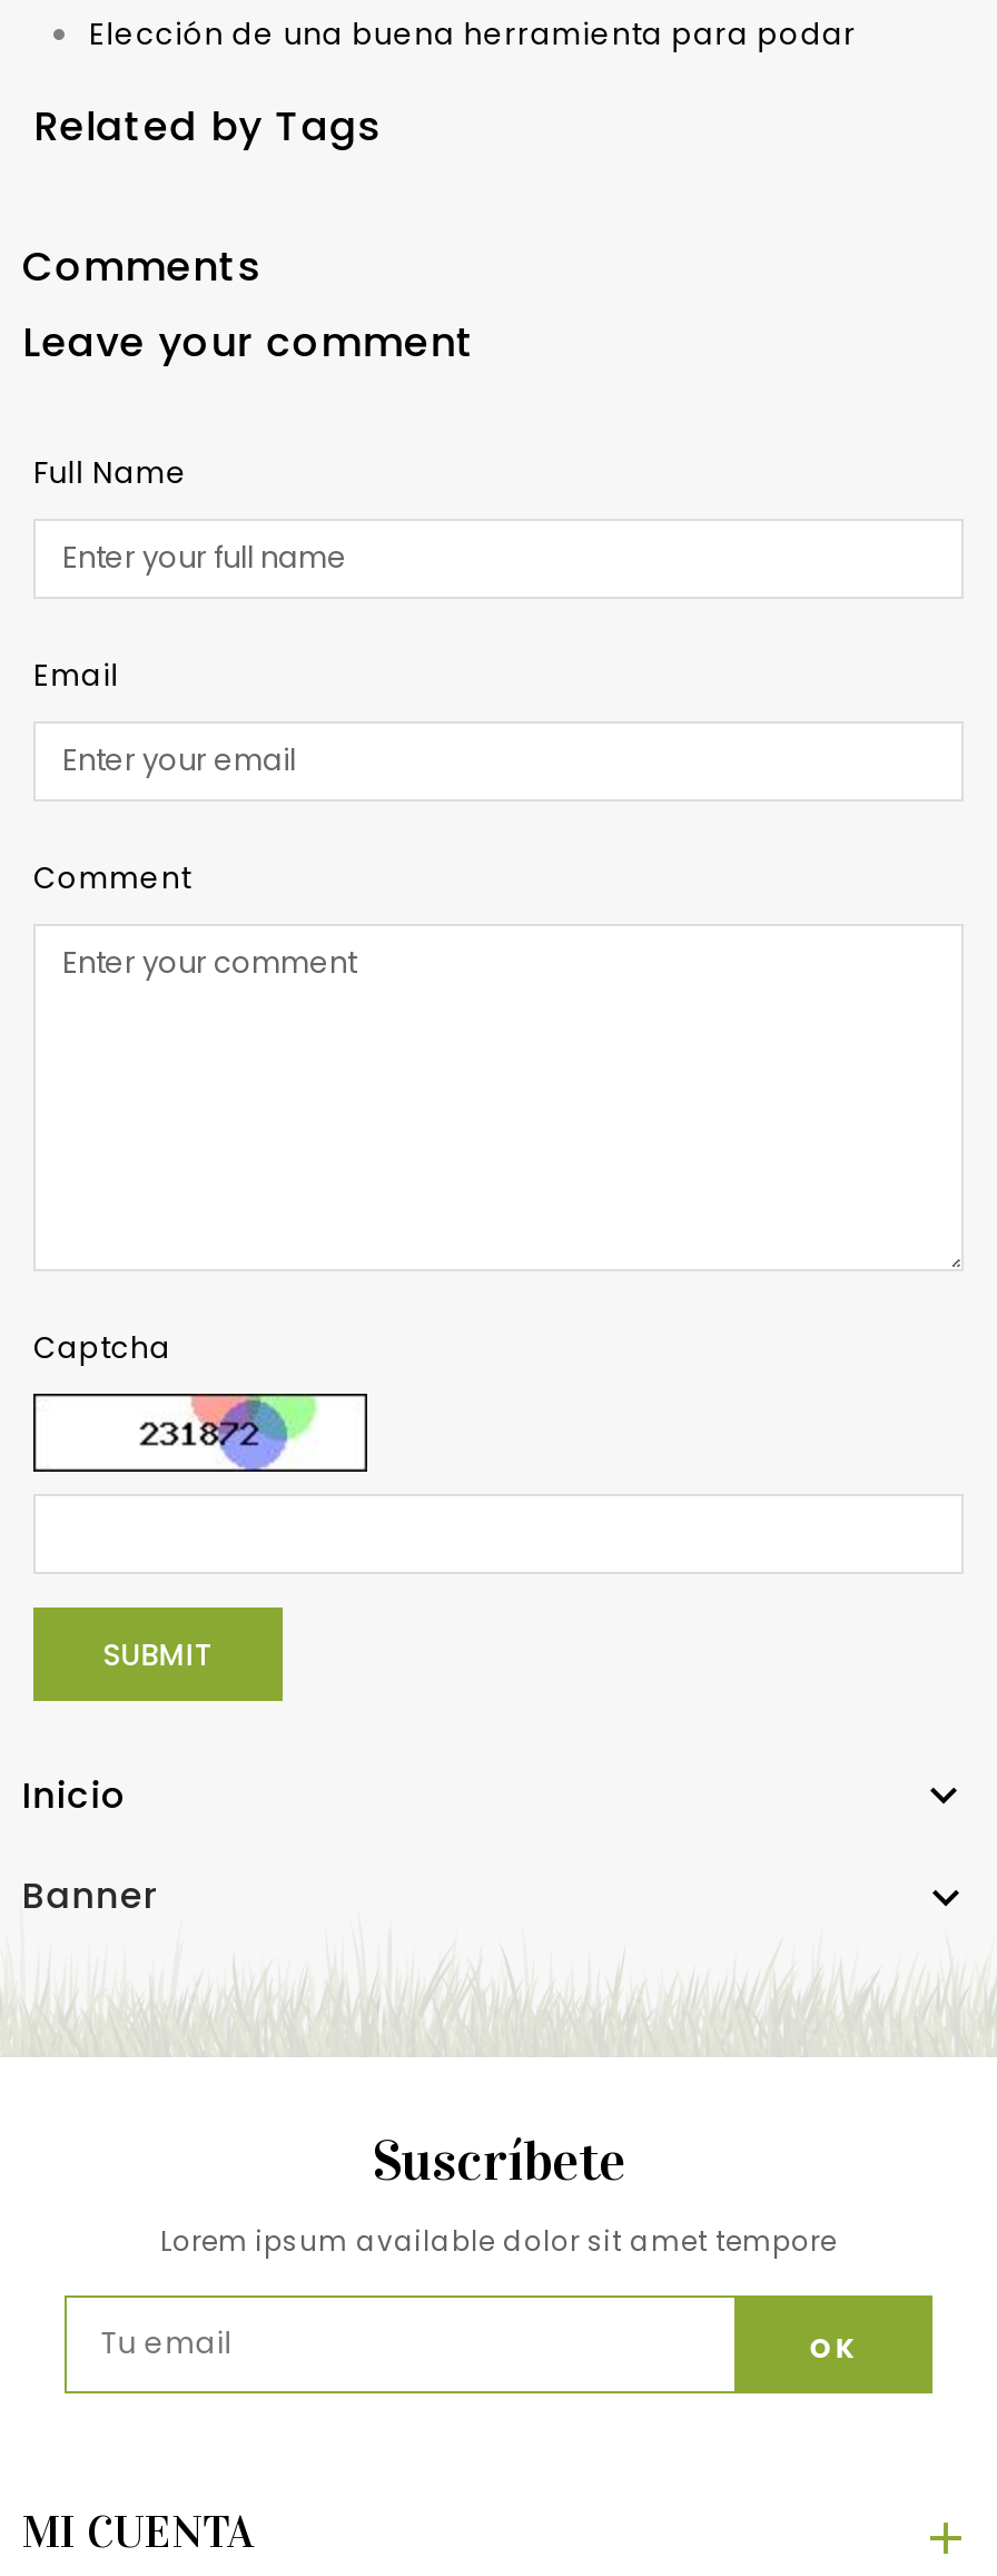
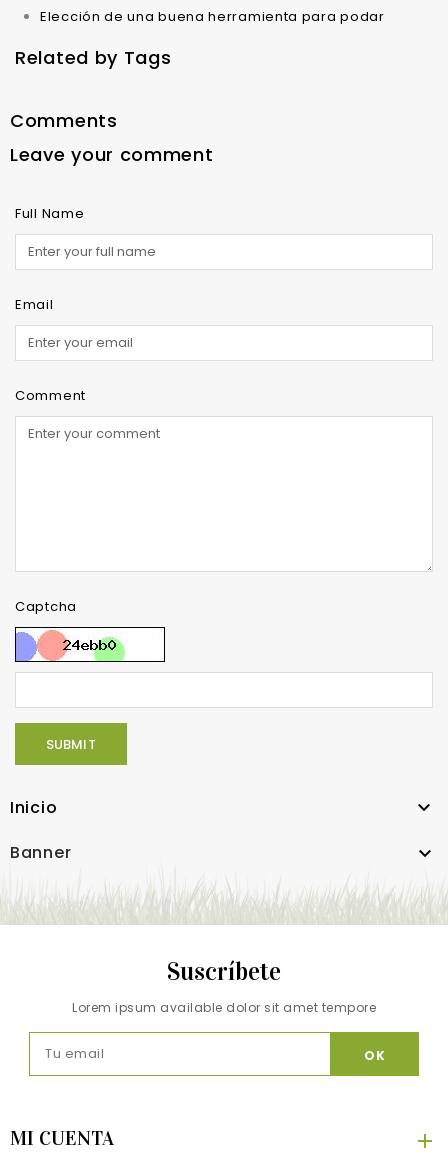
[33,1394,318,1472] [image] -> [15,627,142,662] [image]

